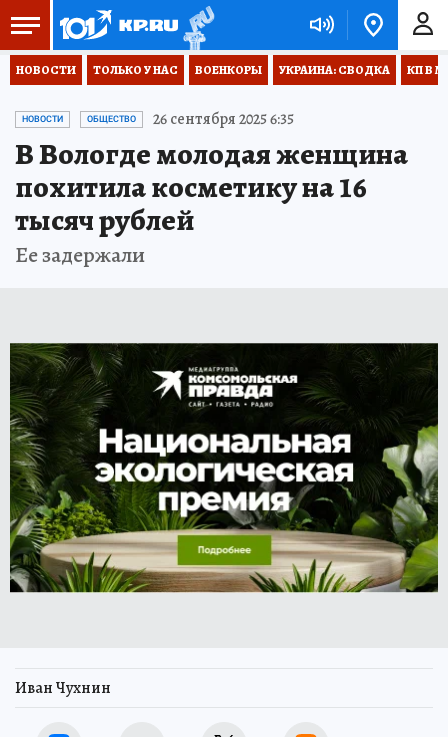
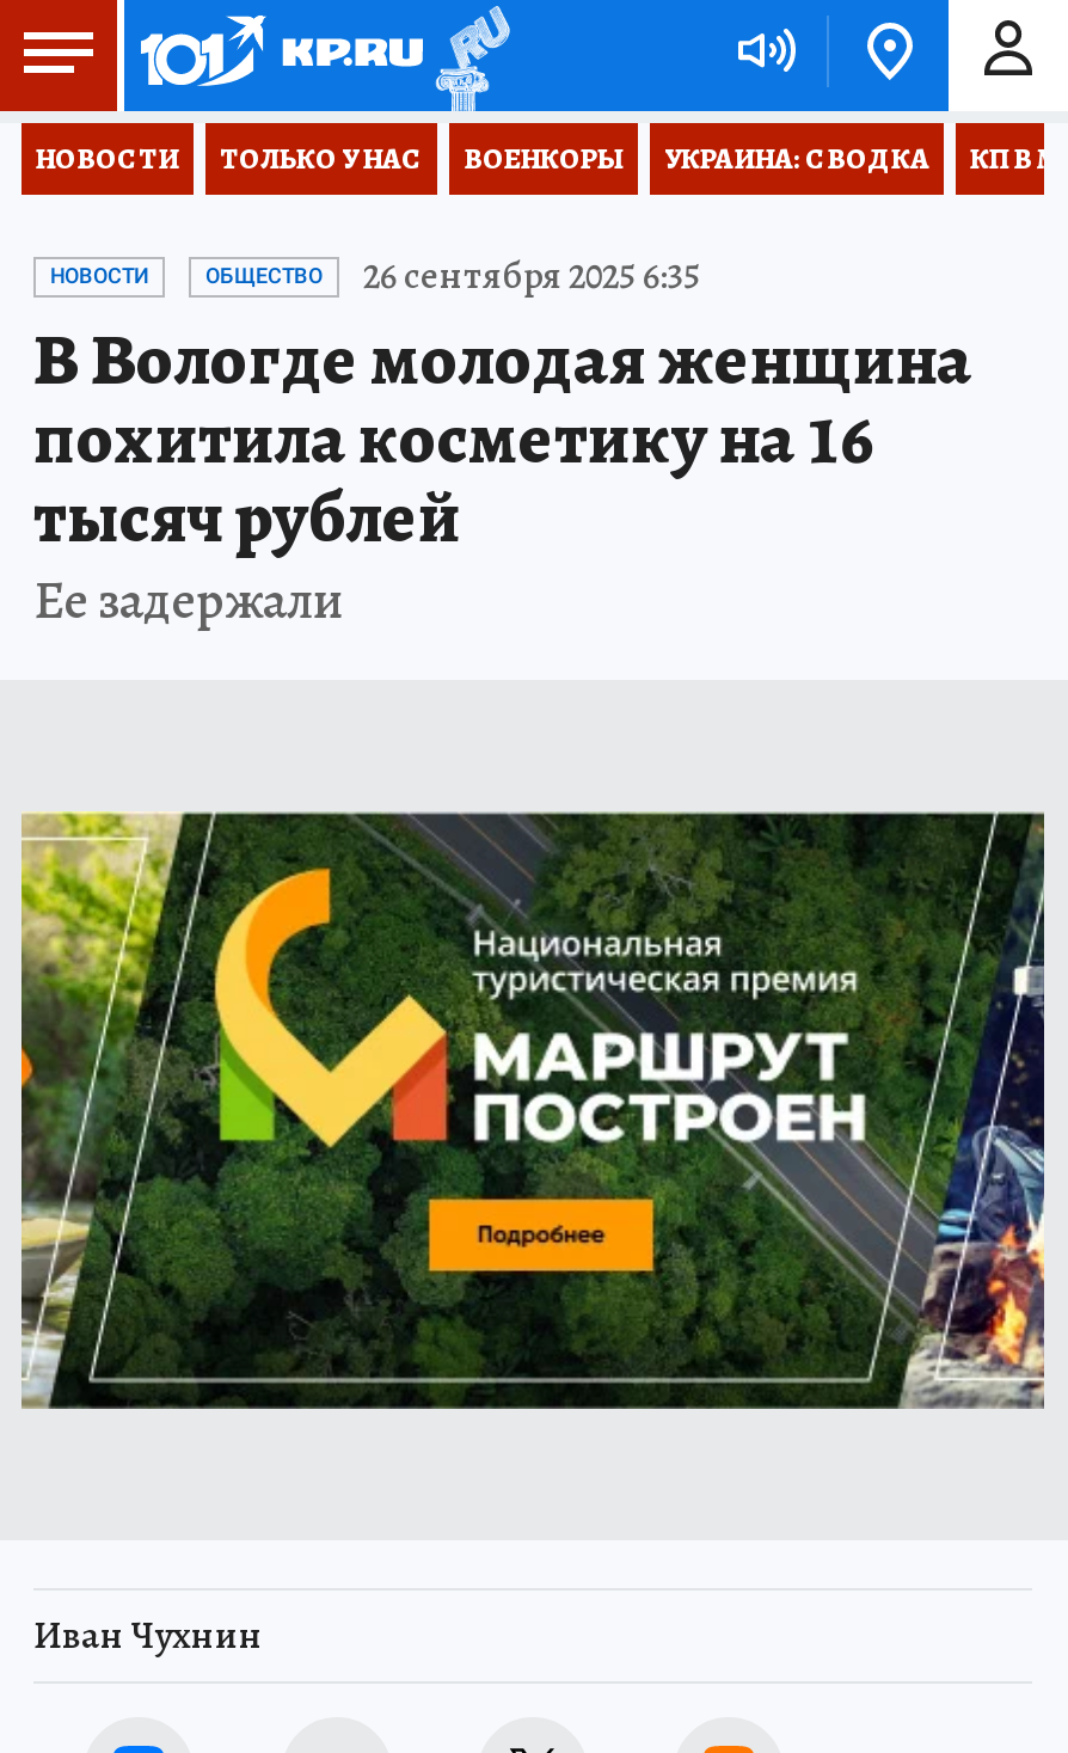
[9,342,439,593] [image] -> [19,811,1046,1411] [image]

